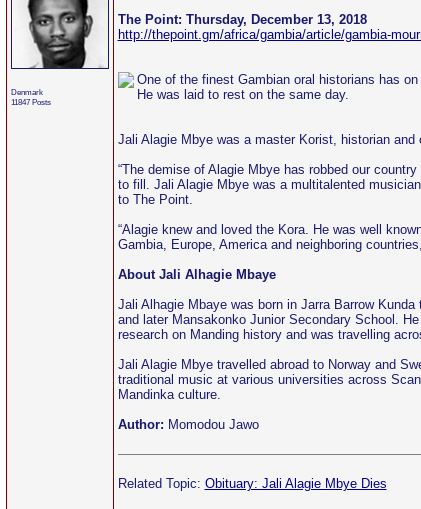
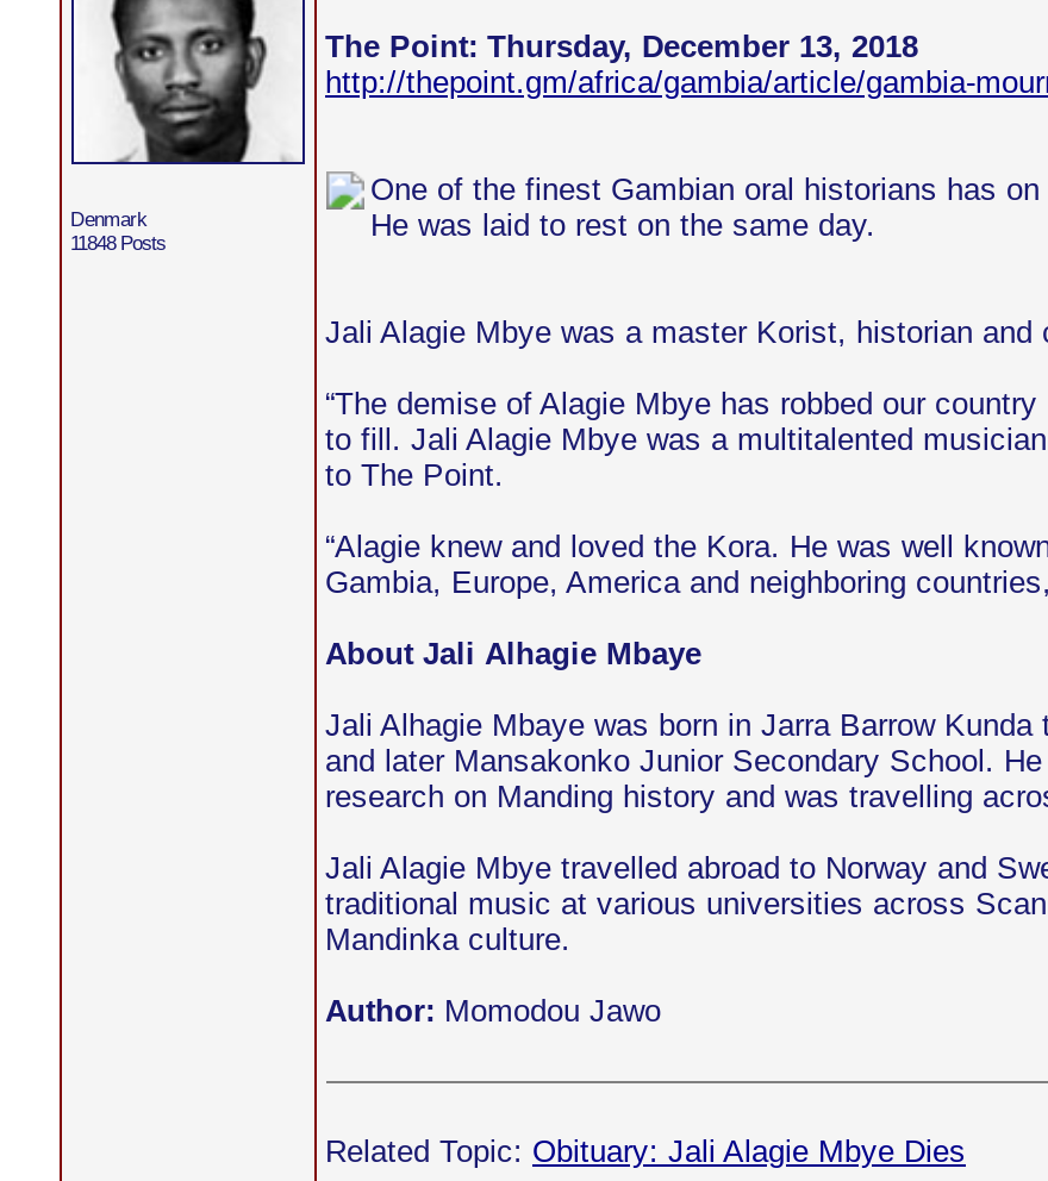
[10,97,50,107] 11847 Posts -> [70,231,166,255] 11848 Posts

